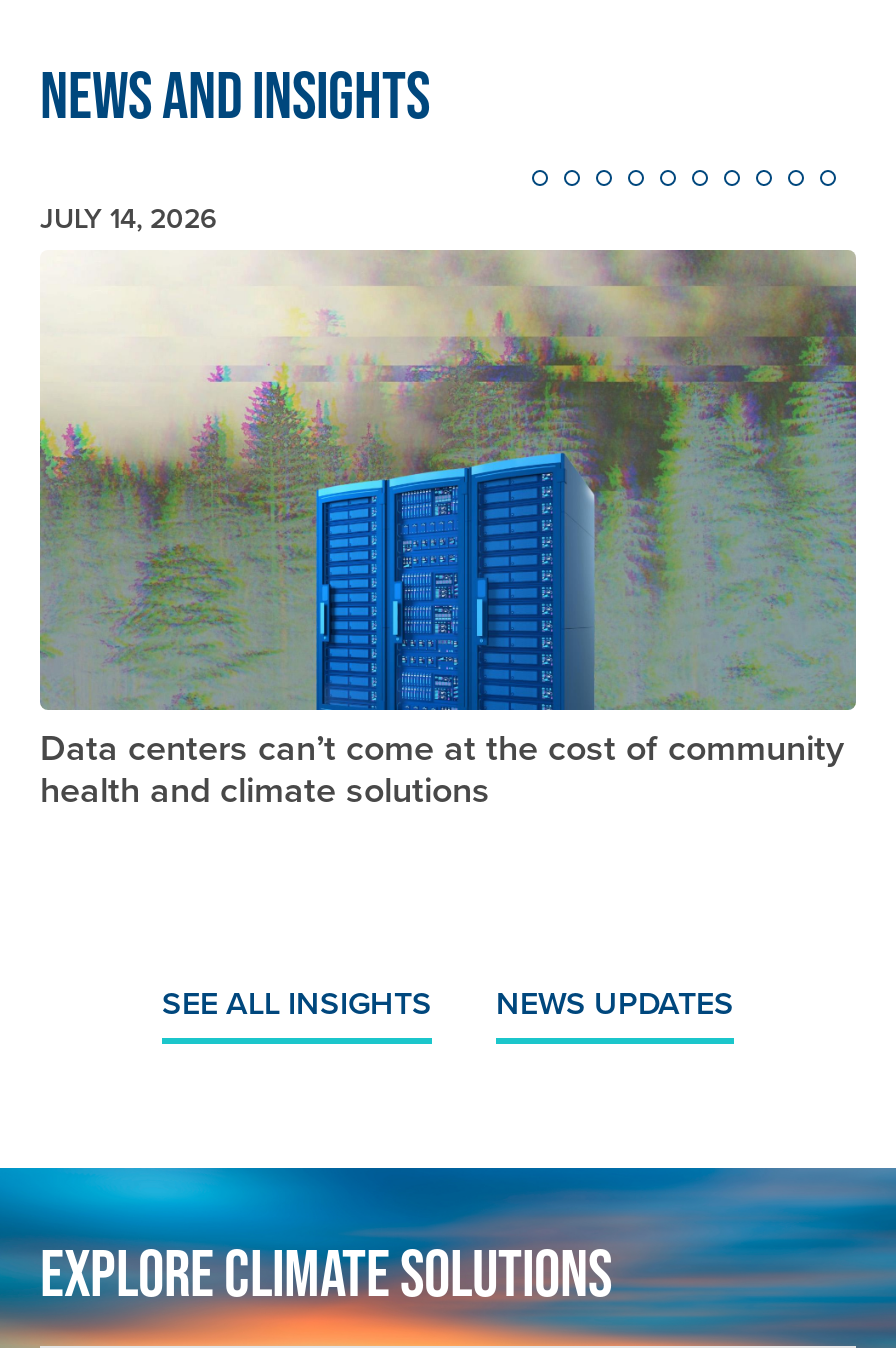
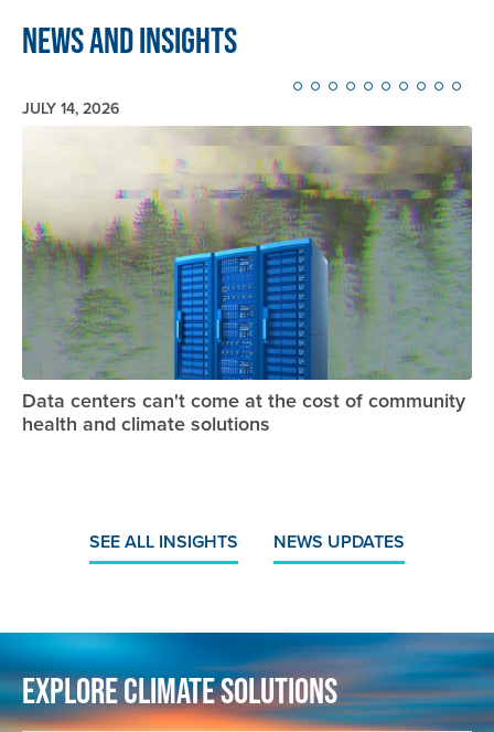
[40,722,844,772] Data centers can’t come at the cost of community -> [22,386,465,414] Data centers can't come at the cost of community

